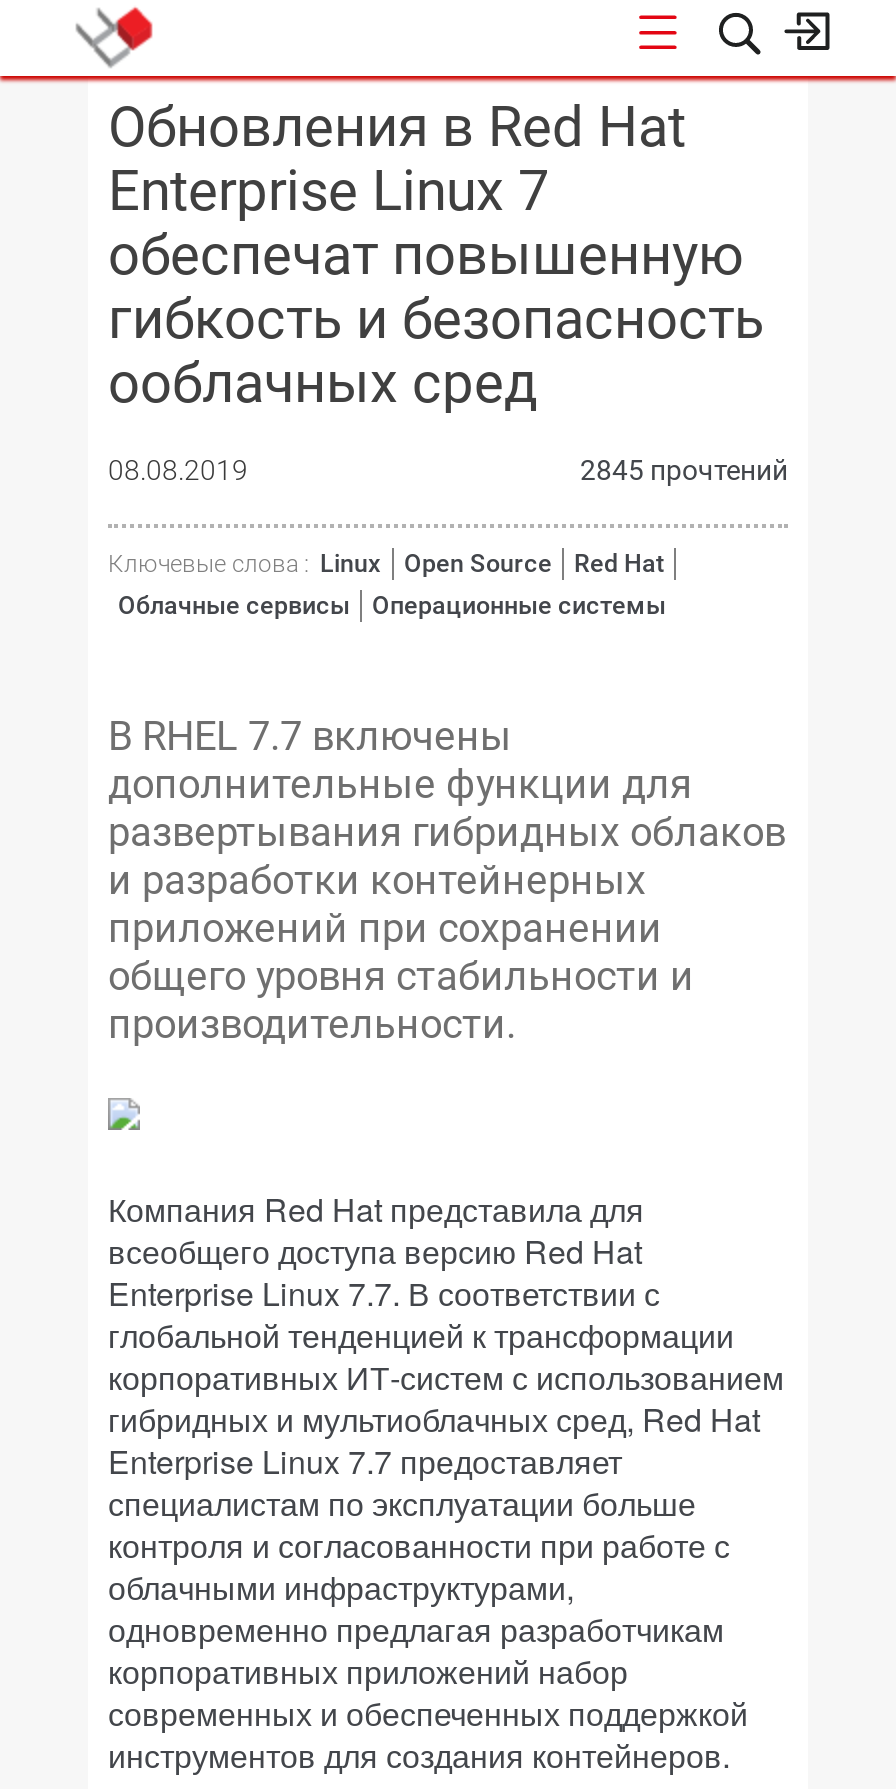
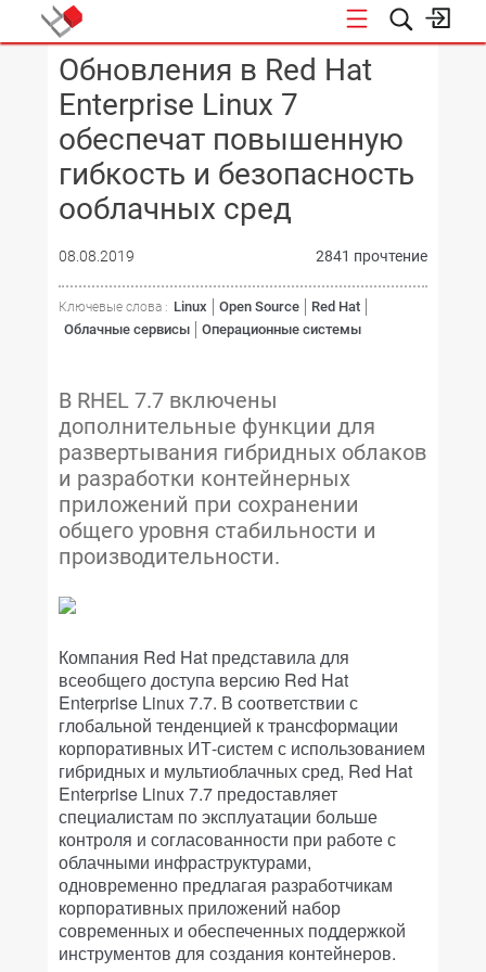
[580,454,788,486] 2845 прочтений -> [316,247,427,265] 2841 прочтение

